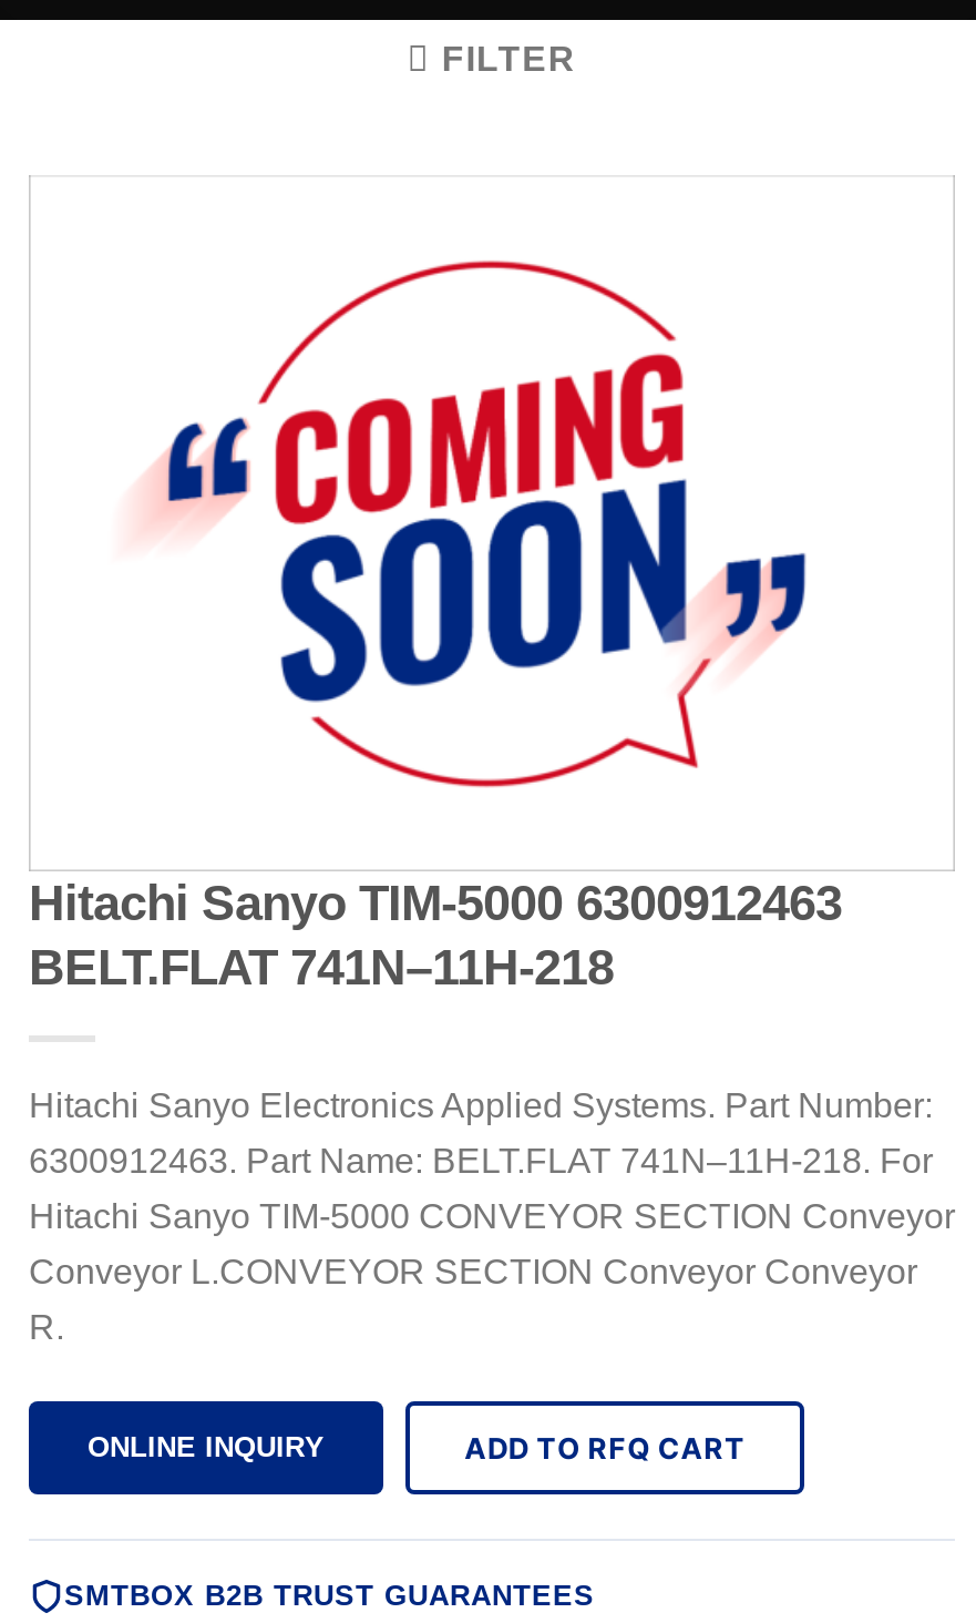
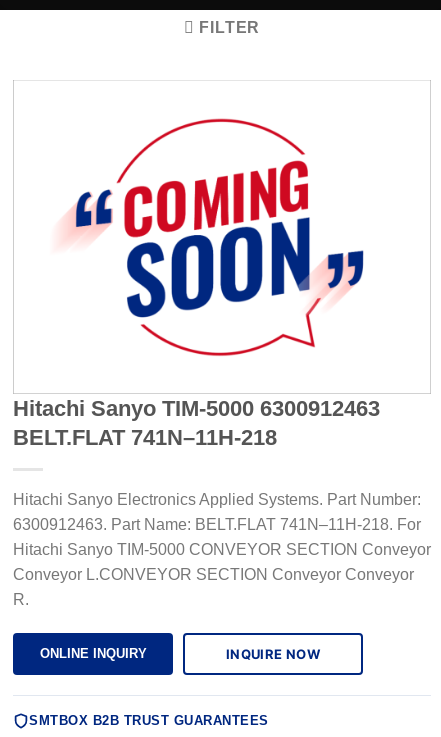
[464,1429,745,1465] ADD TO RFQ CART -> [226,646,320,662] INQUIRE NOW

